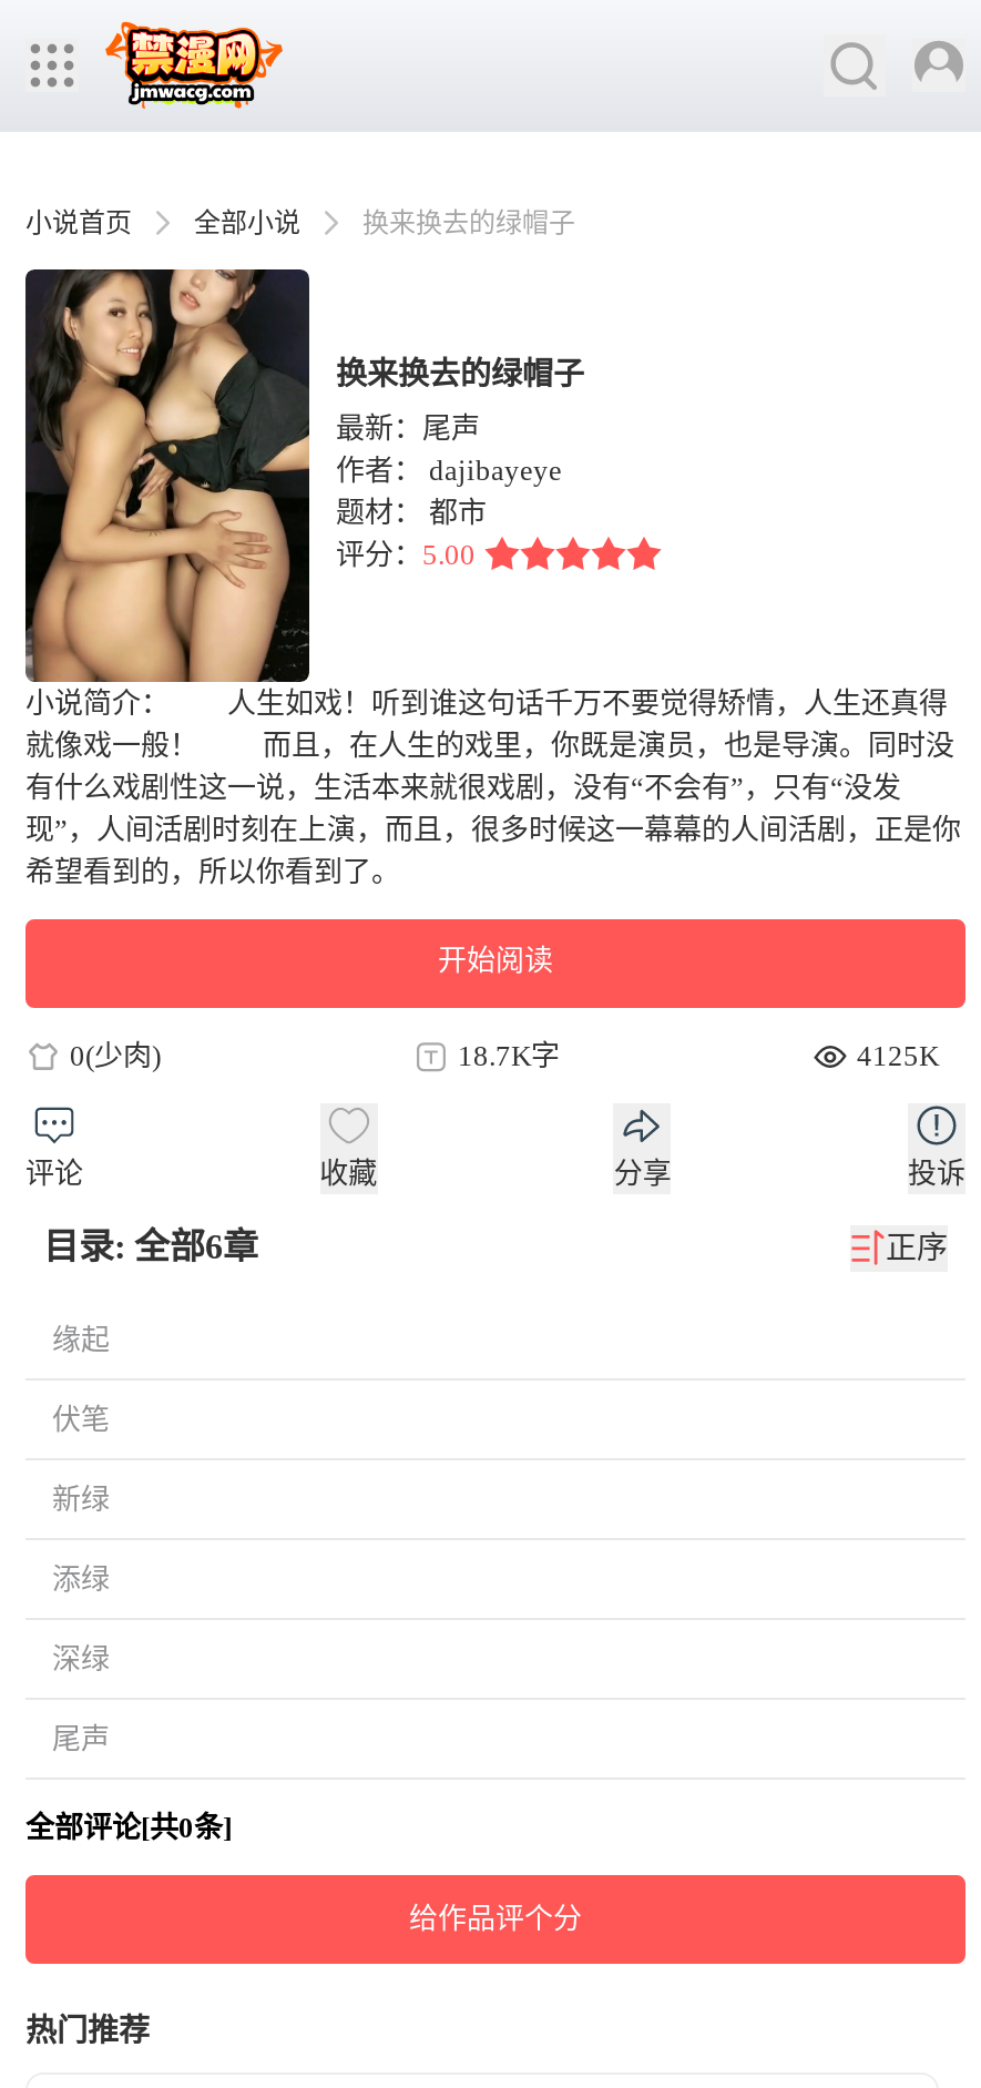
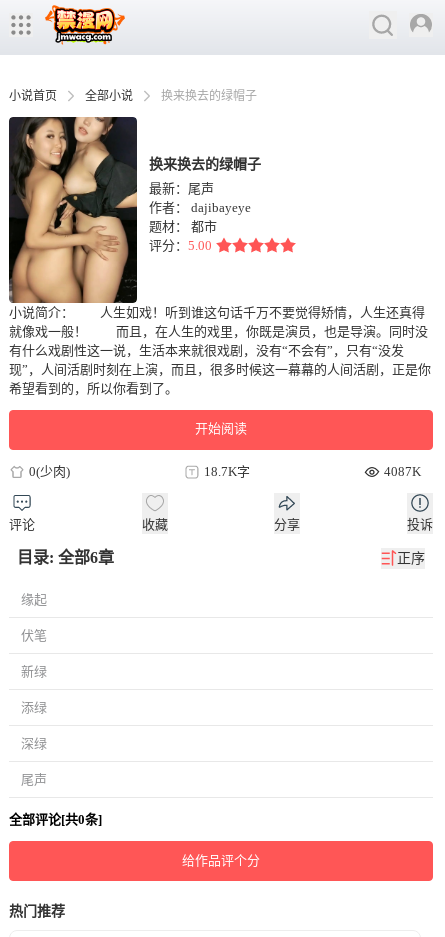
[857,1039,939,1073] 4125K -> [384,464,421,479] 4087K

